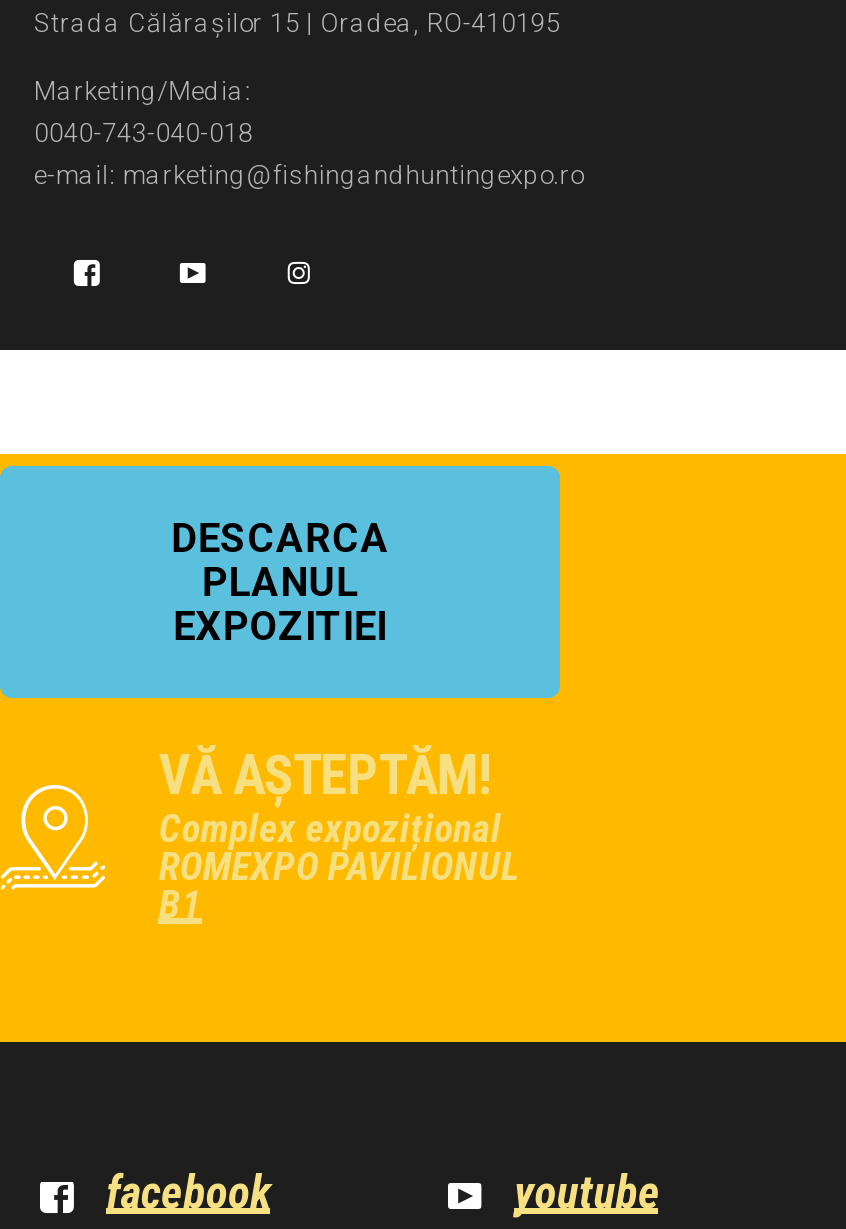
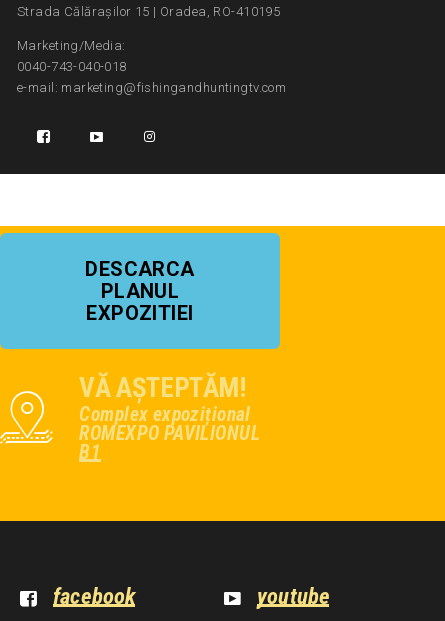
[34,159,583,189] e-mail: marketing@fishingandhuntingexpo.ro -> [17,80,286,95] e-mail: marketing@fishingandhuntingtv.com

